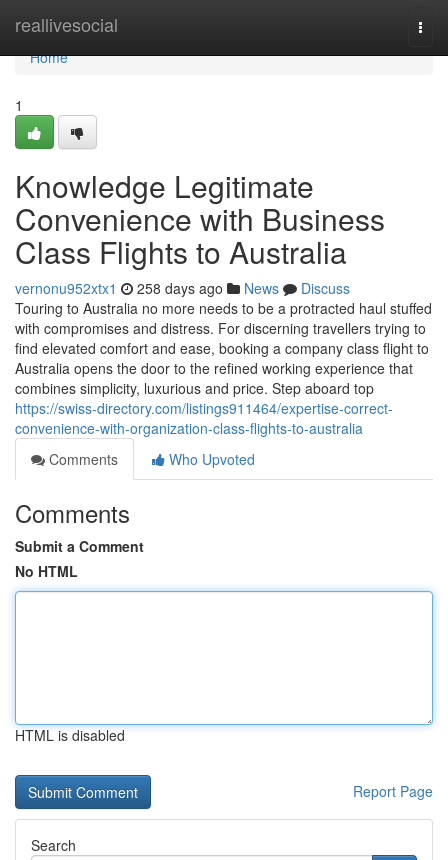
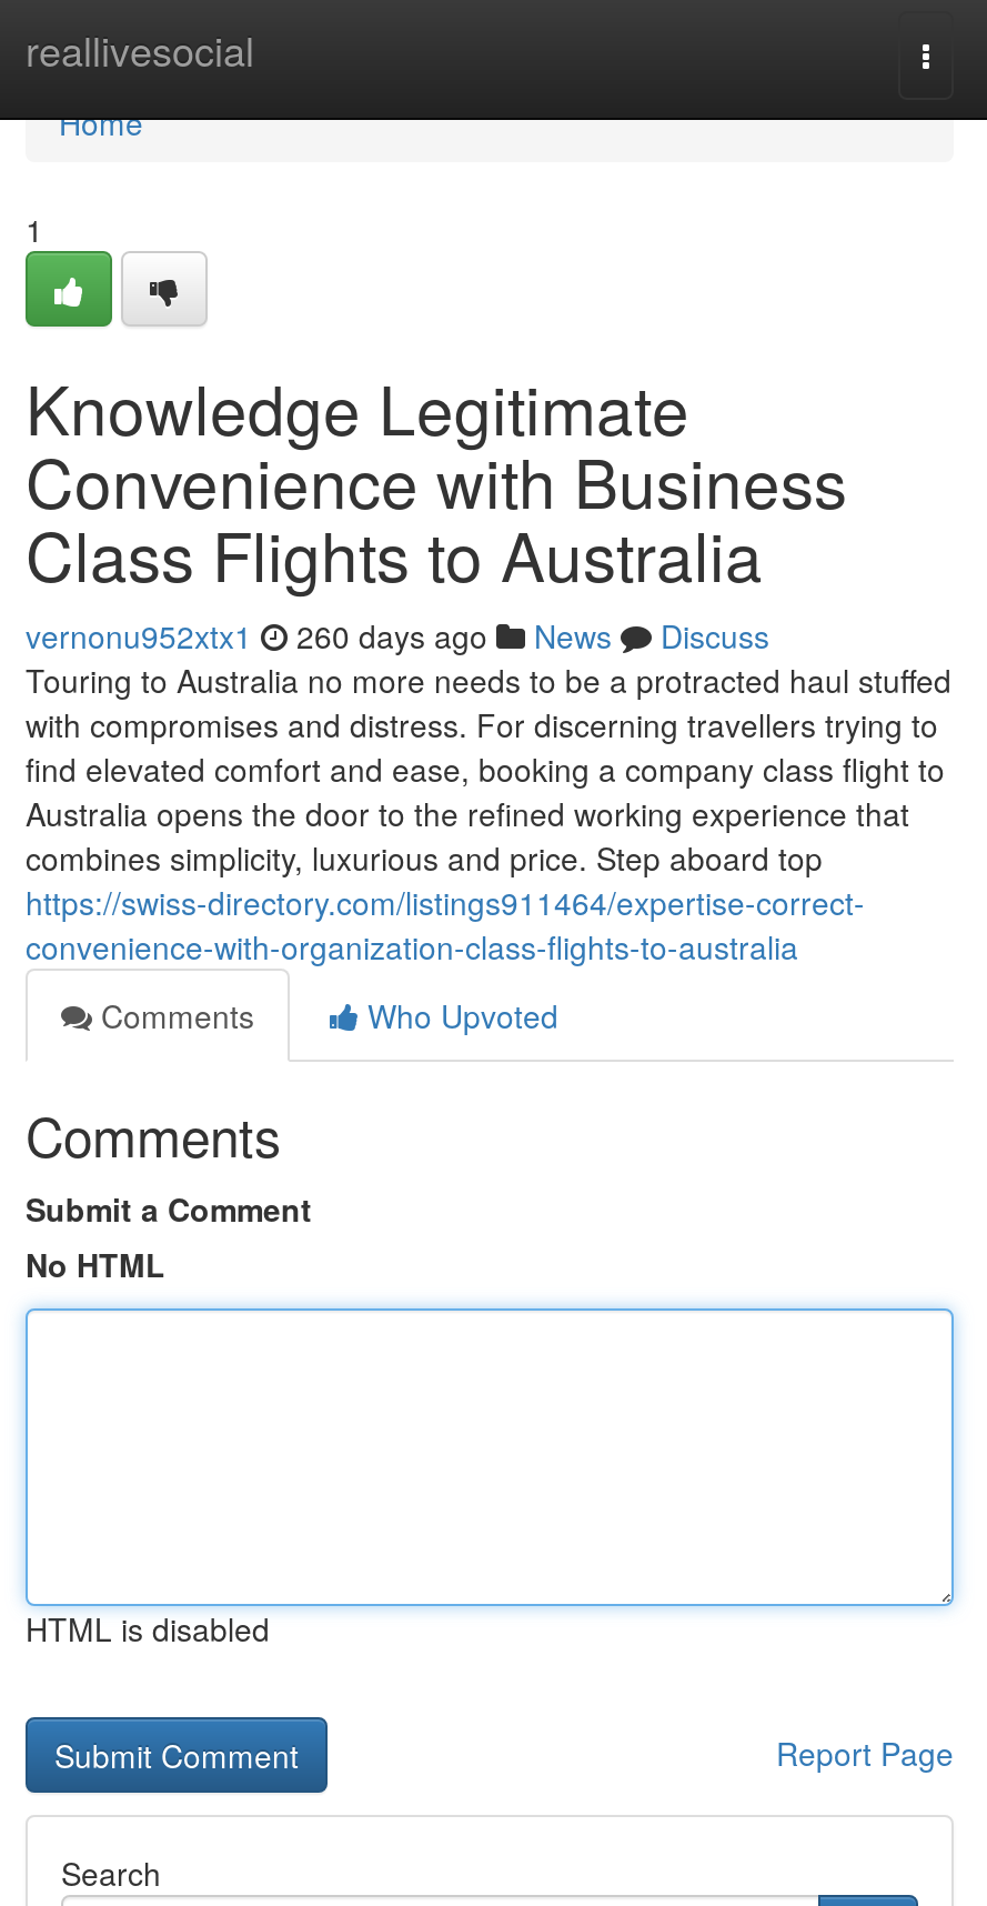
[15,278,350,298] vernonu952xtx1 258 days ago News Discuss -> [26,613,769,658] vernonu952xtx1 260 days ago News Discuss

